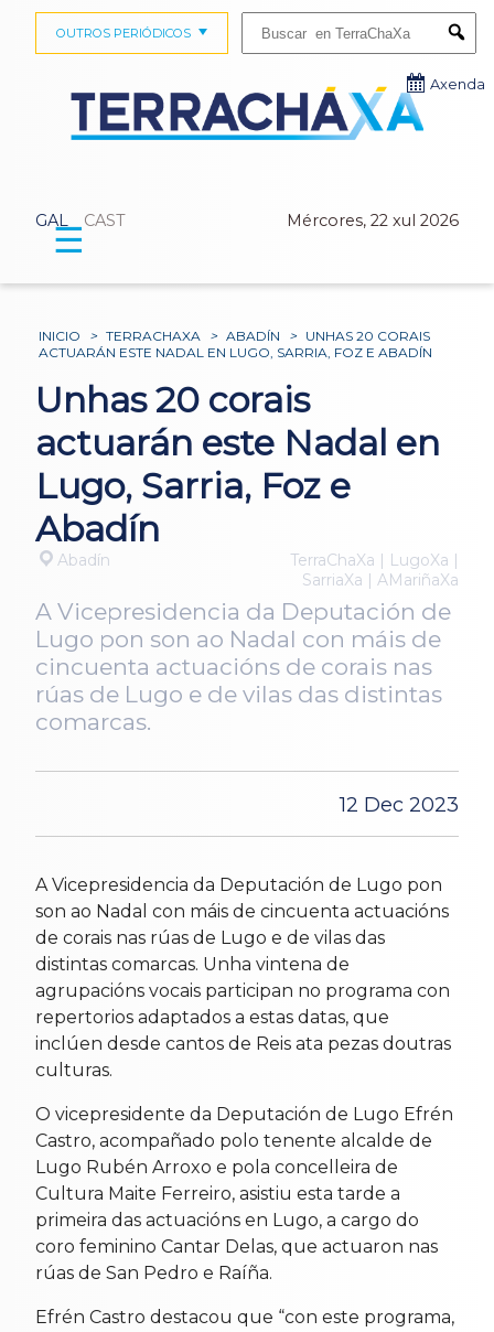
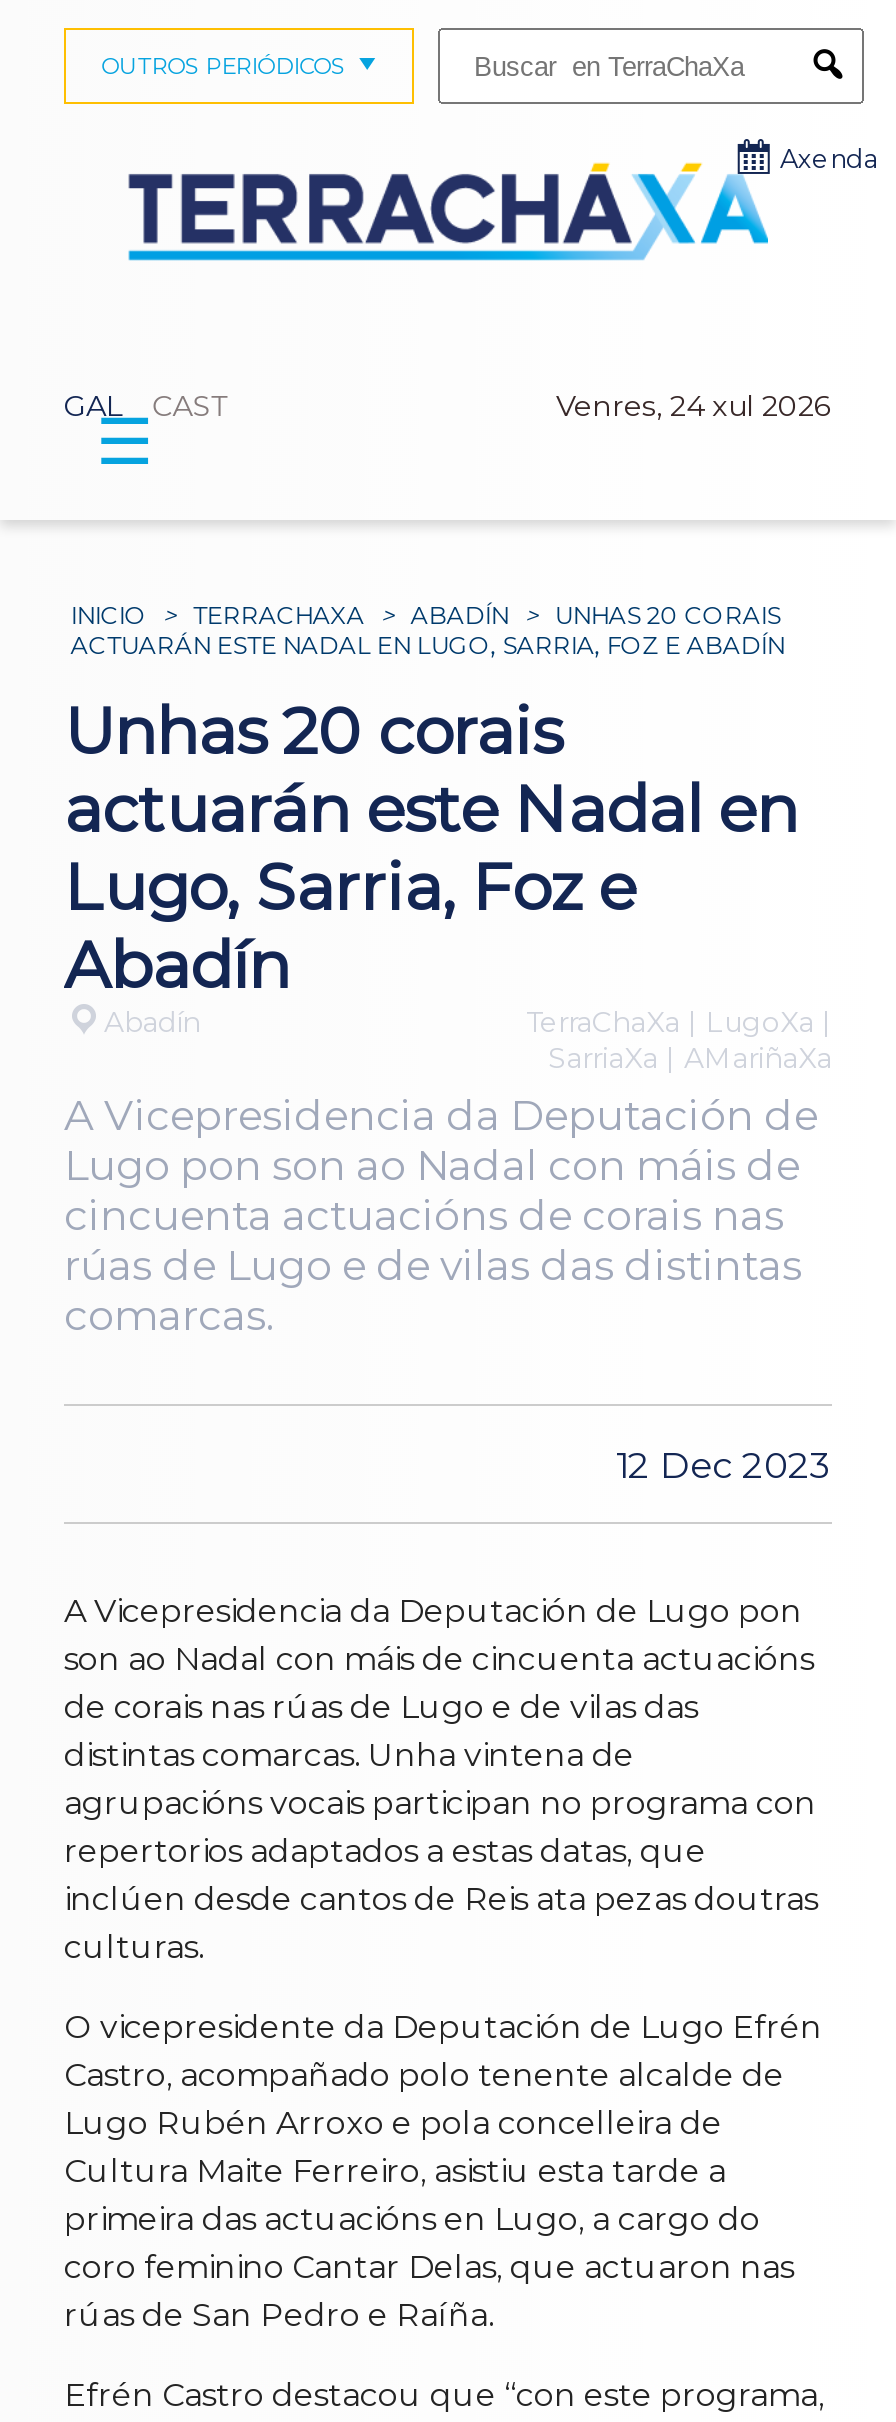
[287,211,459,231] Mércores, 22 xul 2026 -> [556,388,832,424] Venres, 24 xul 2026

